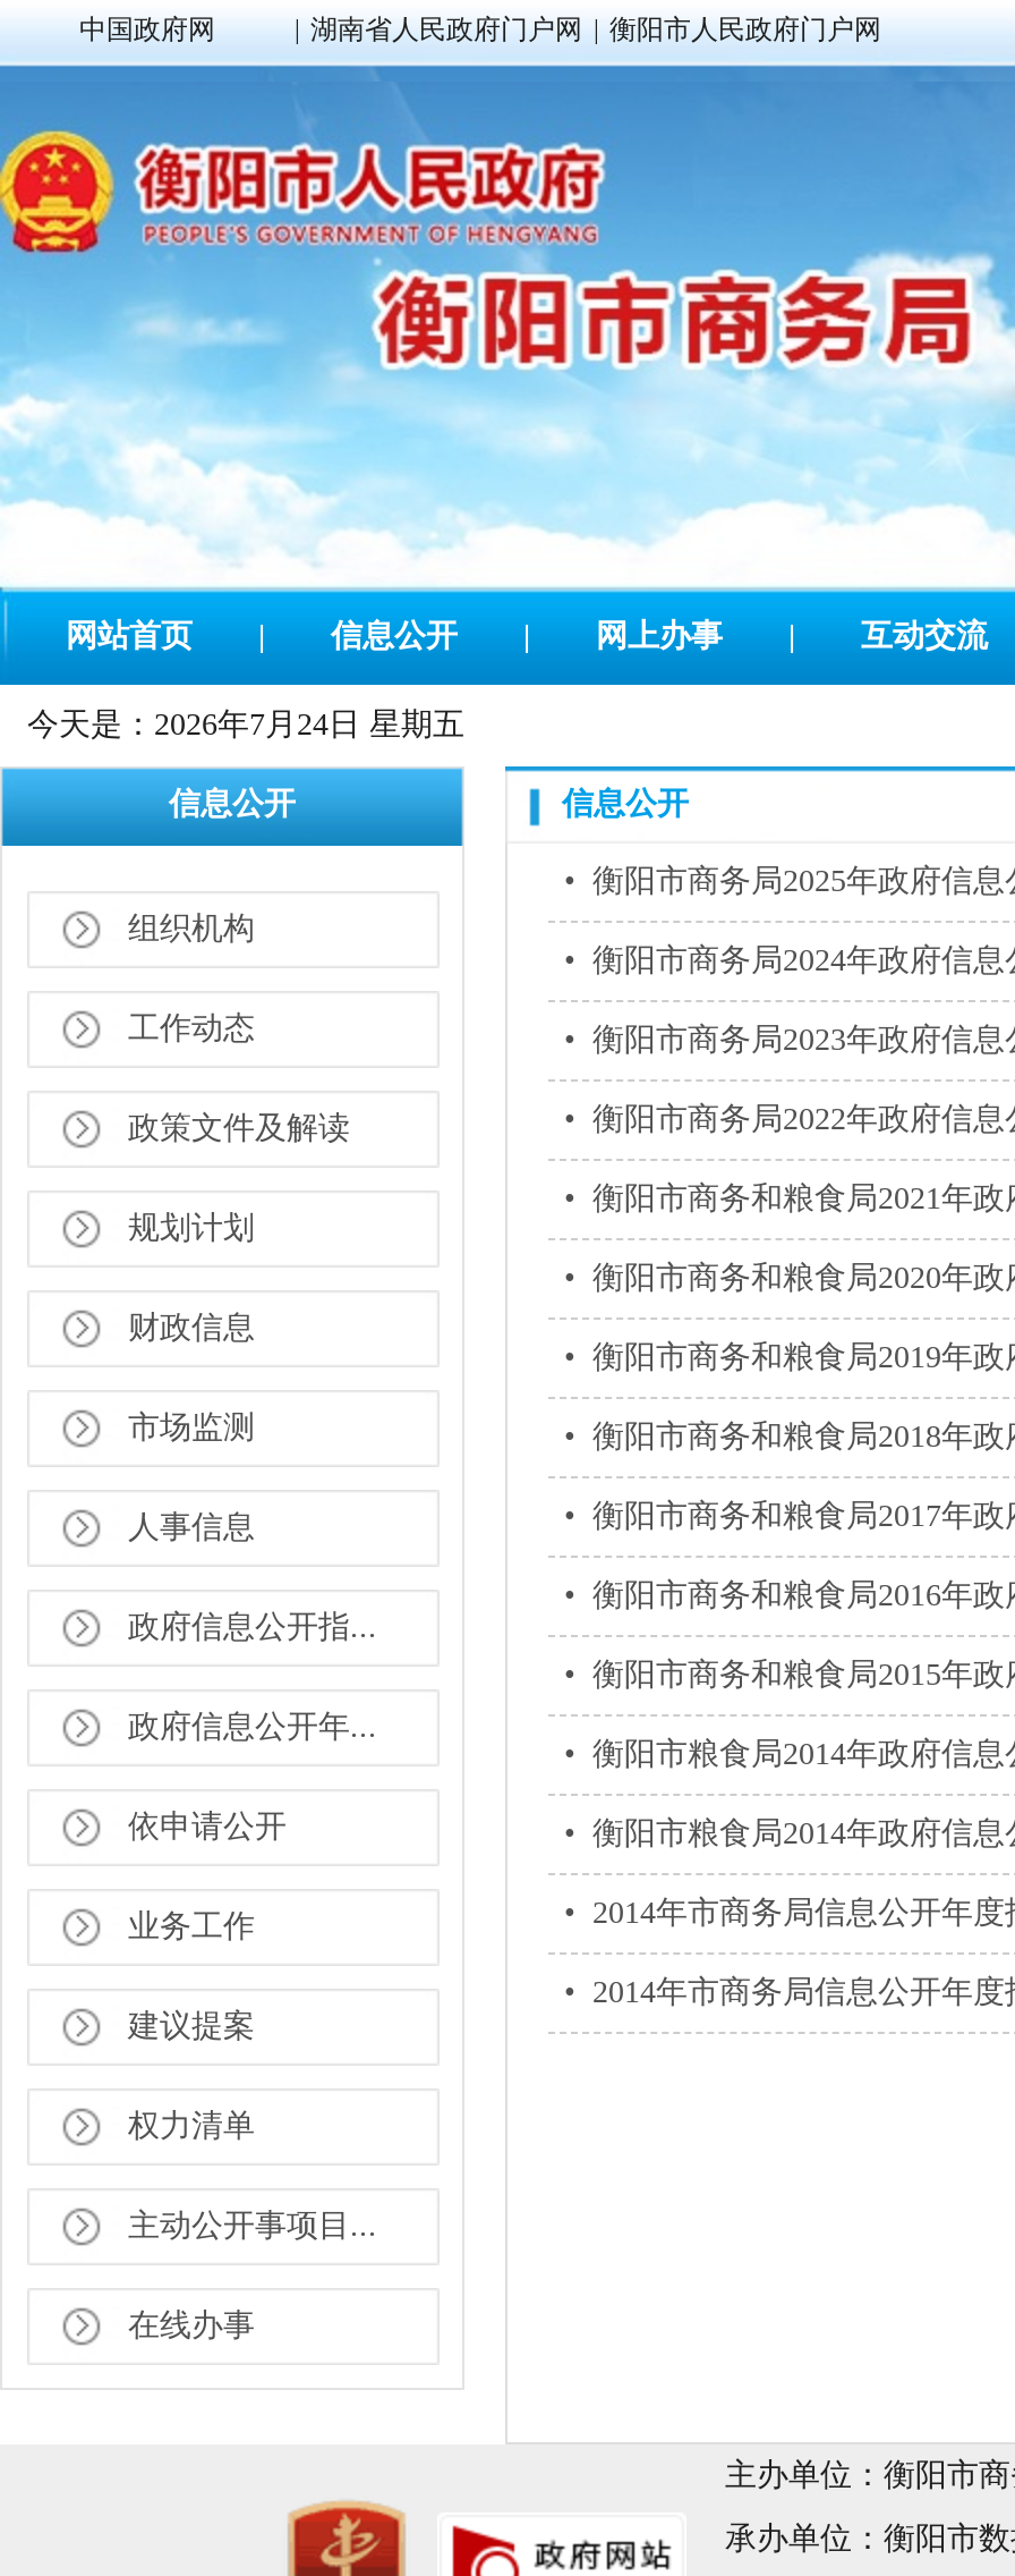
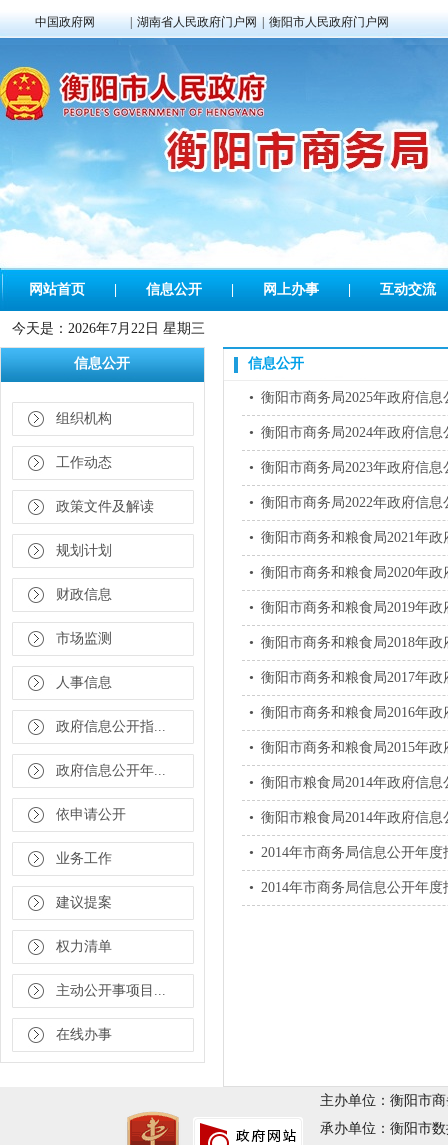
[27,707,464,742] 今天是：2026年7月24日 星期五 -> [12,321,205,336] 今天是：2026年7月22日 星期三

